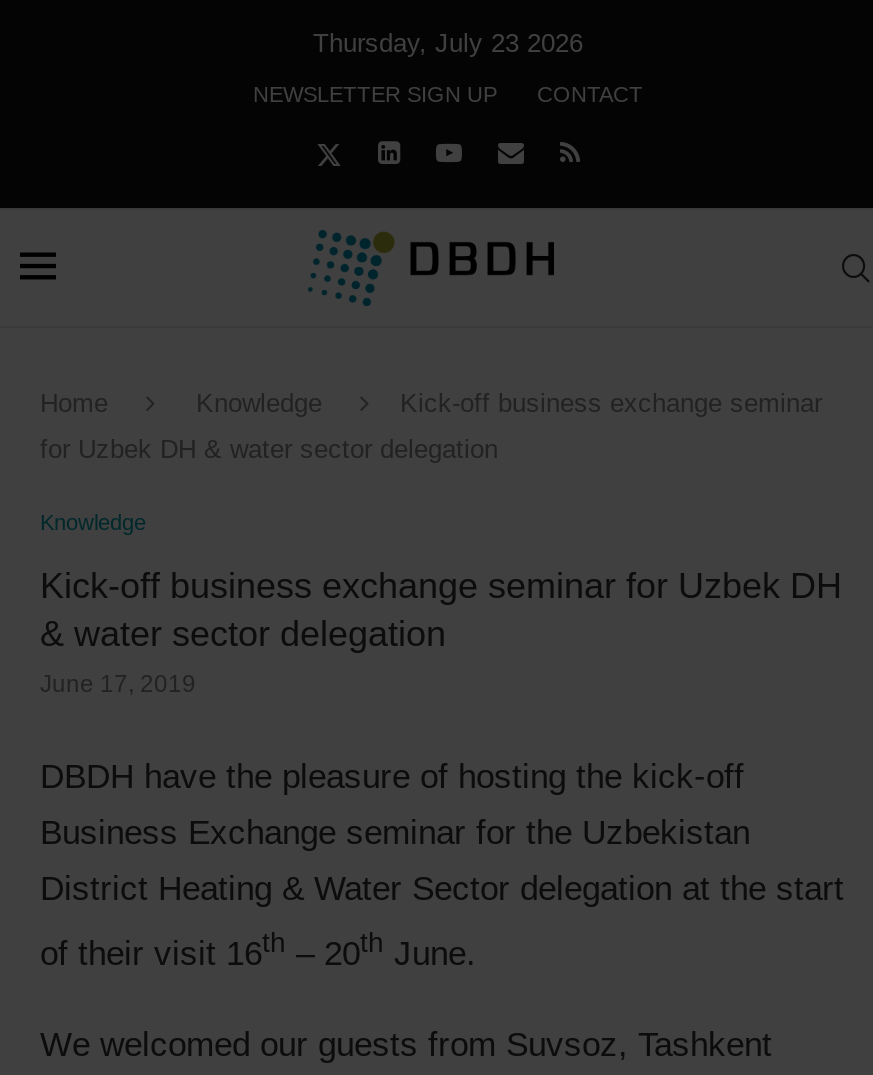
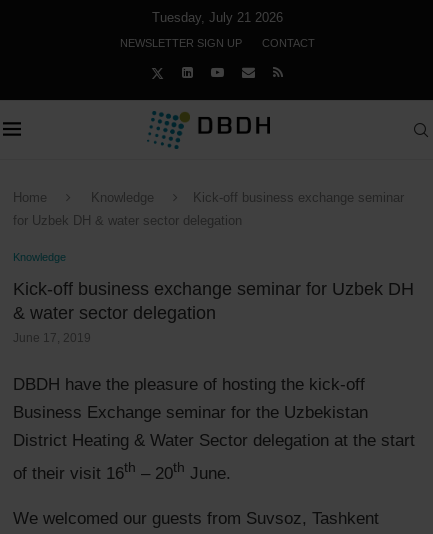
[313,28,583,58] Thursday, July 23 2026 -> [151,10,282,25] Tuesday, July 21 2026

